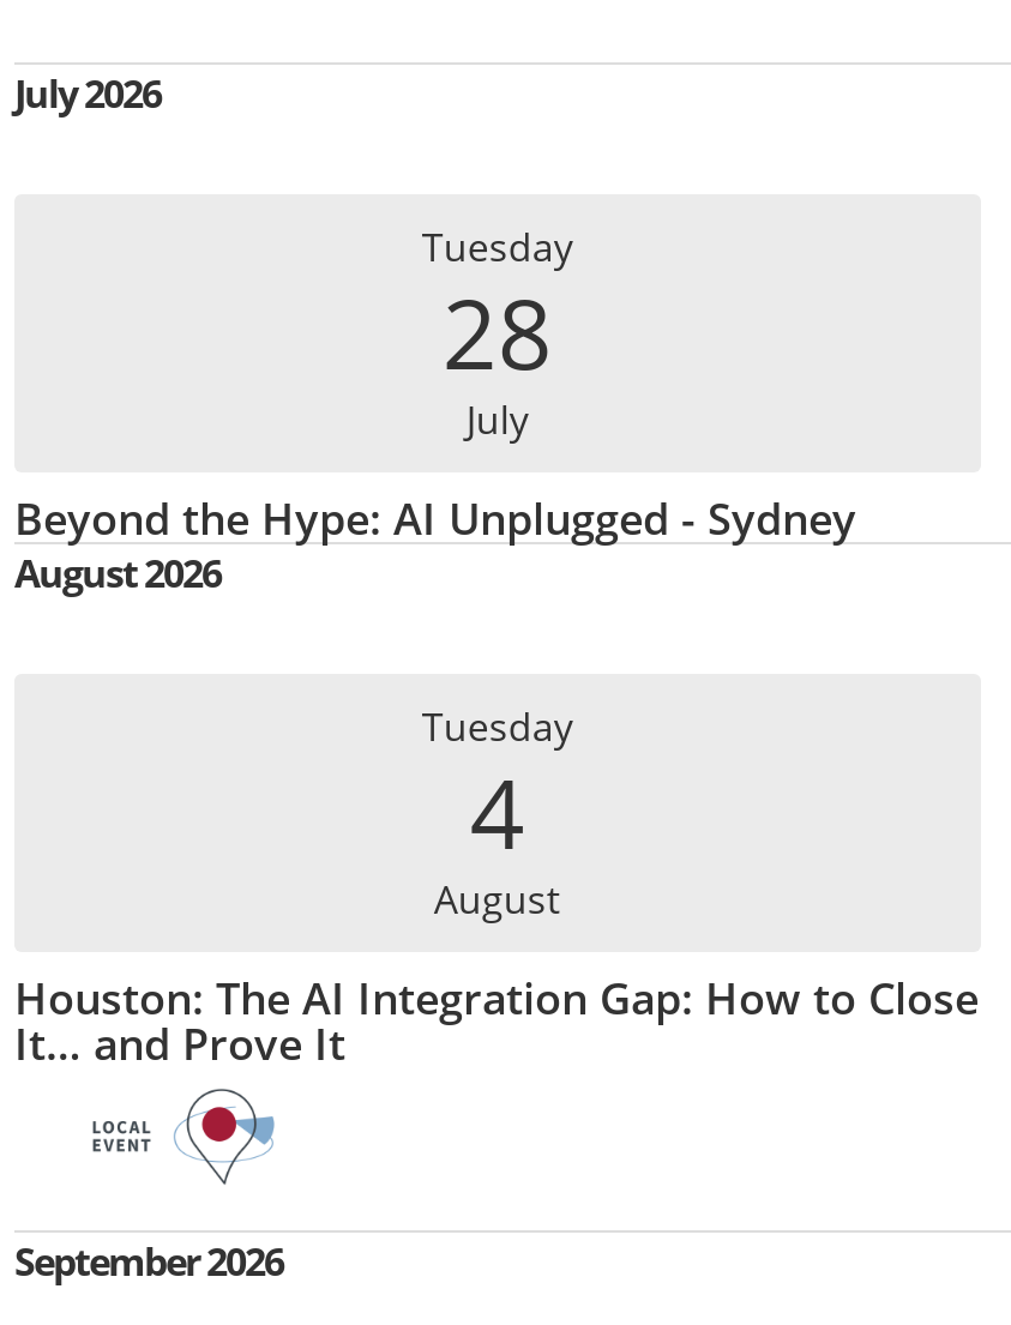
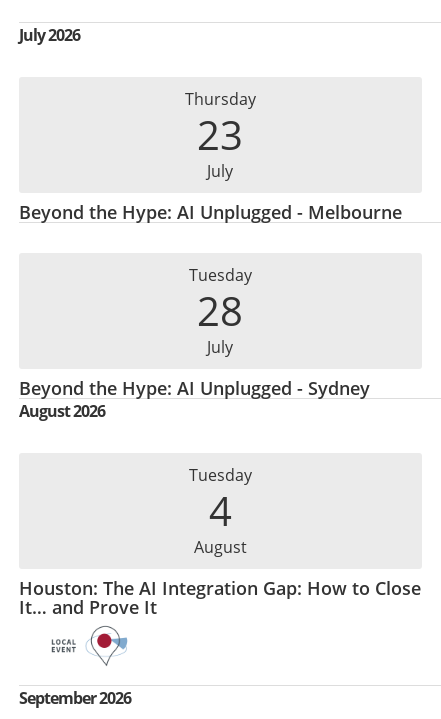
none -> [19,88,402,224] Thursday | 23 | July | Beyond the Hype: AI Unplugged - Melbourne

